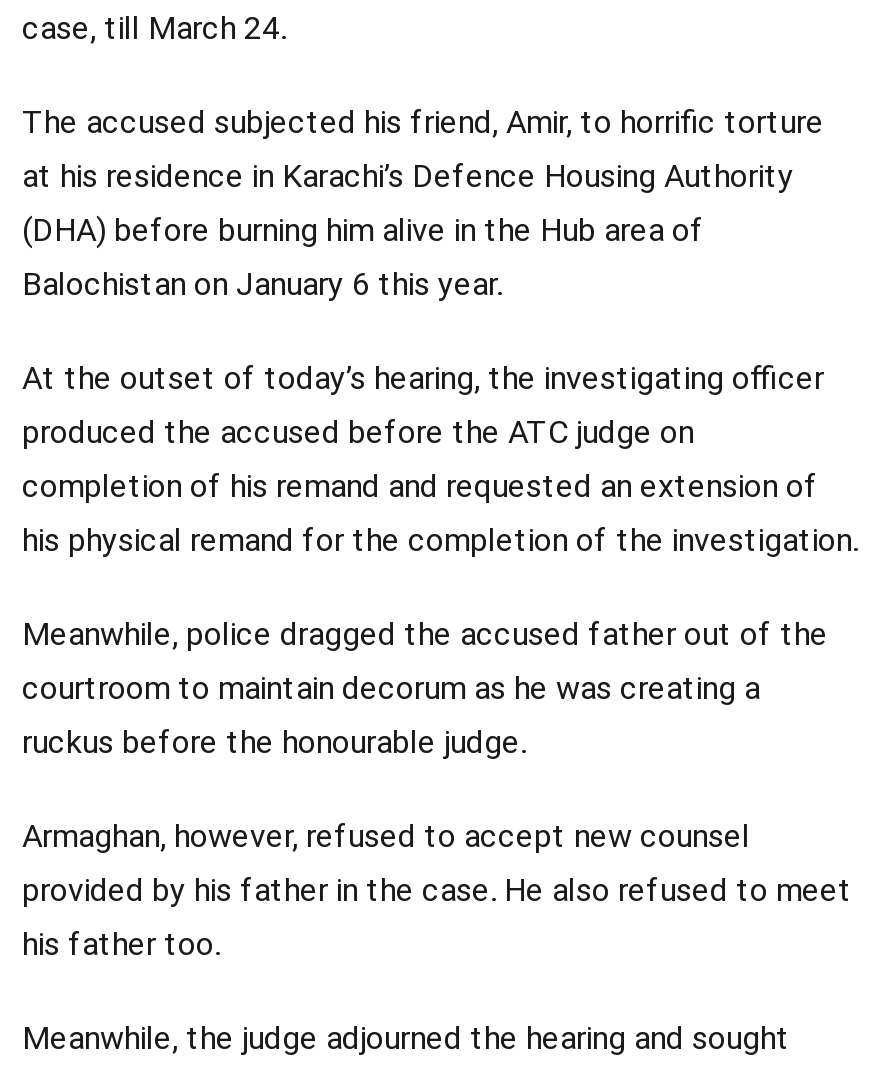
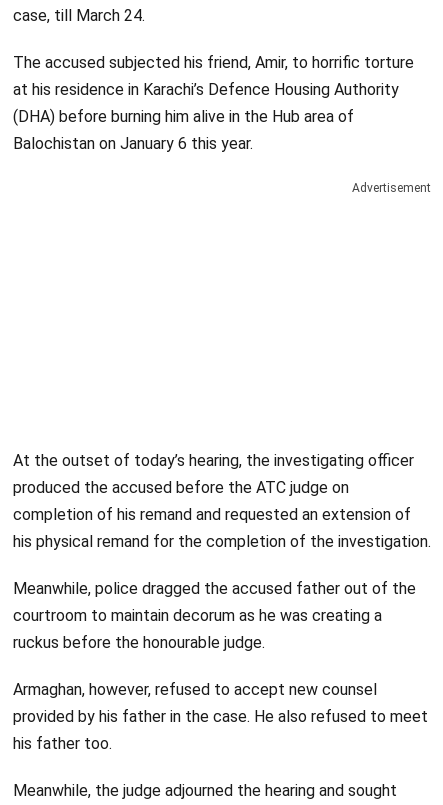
none -> [352,181,431,195] Advertisement

